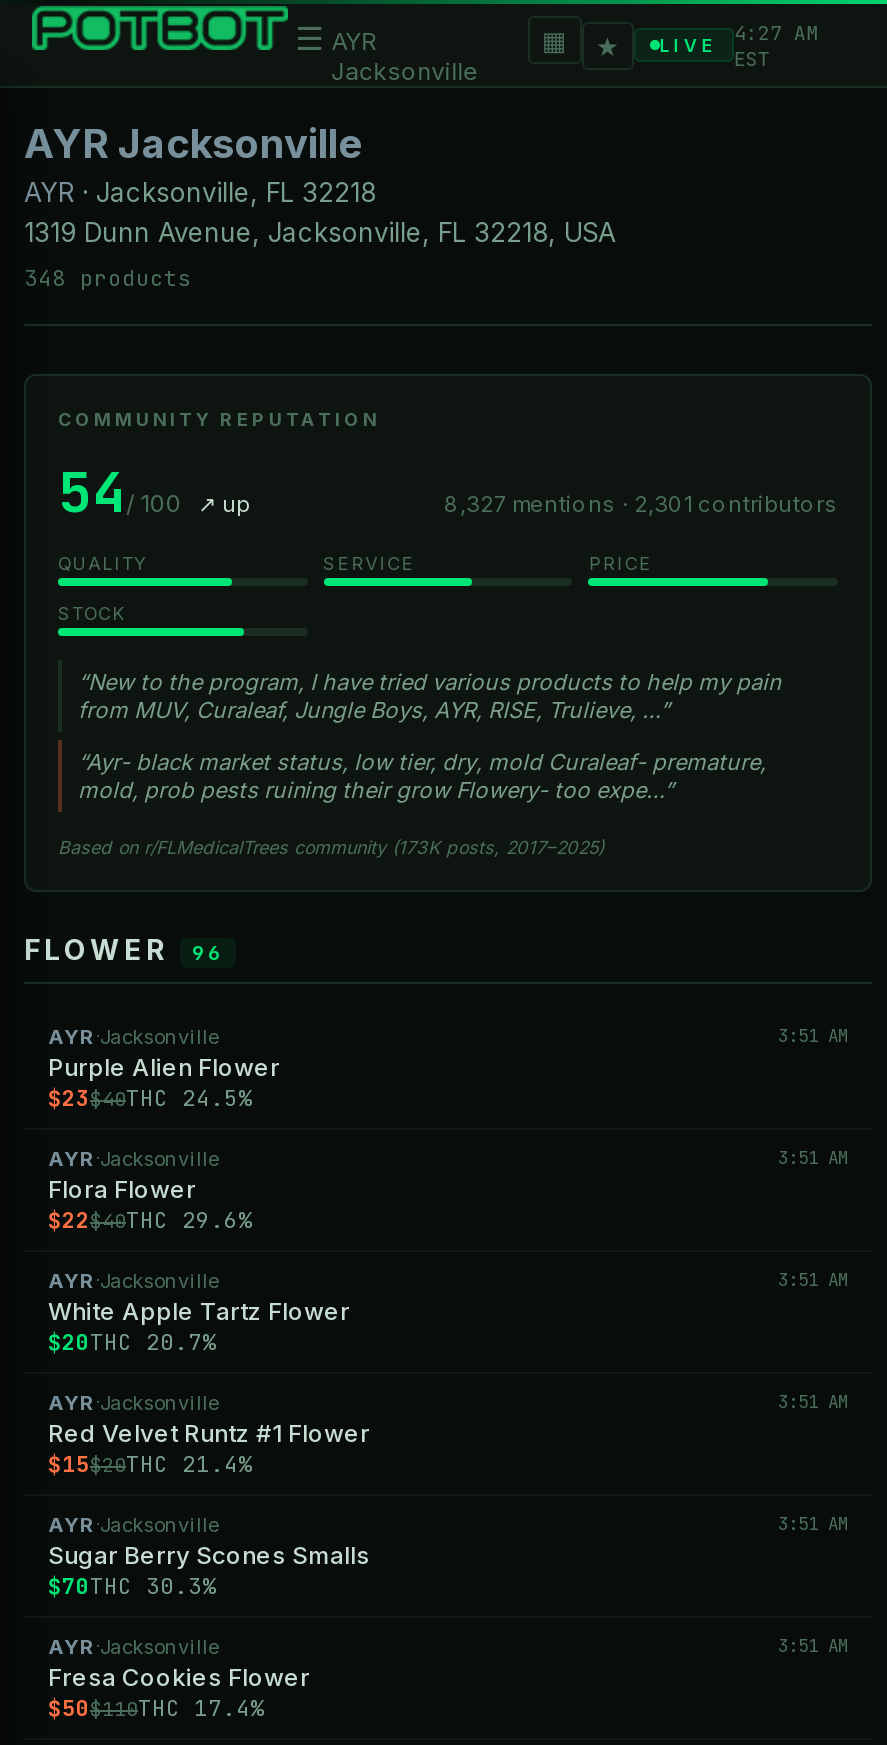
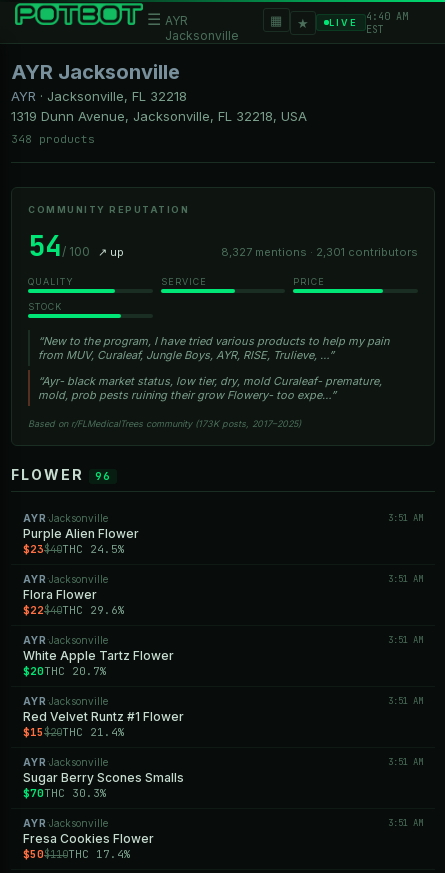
[734,19,818,45] 4:27 AM -> [366,9,408,22] 4:40 AM

